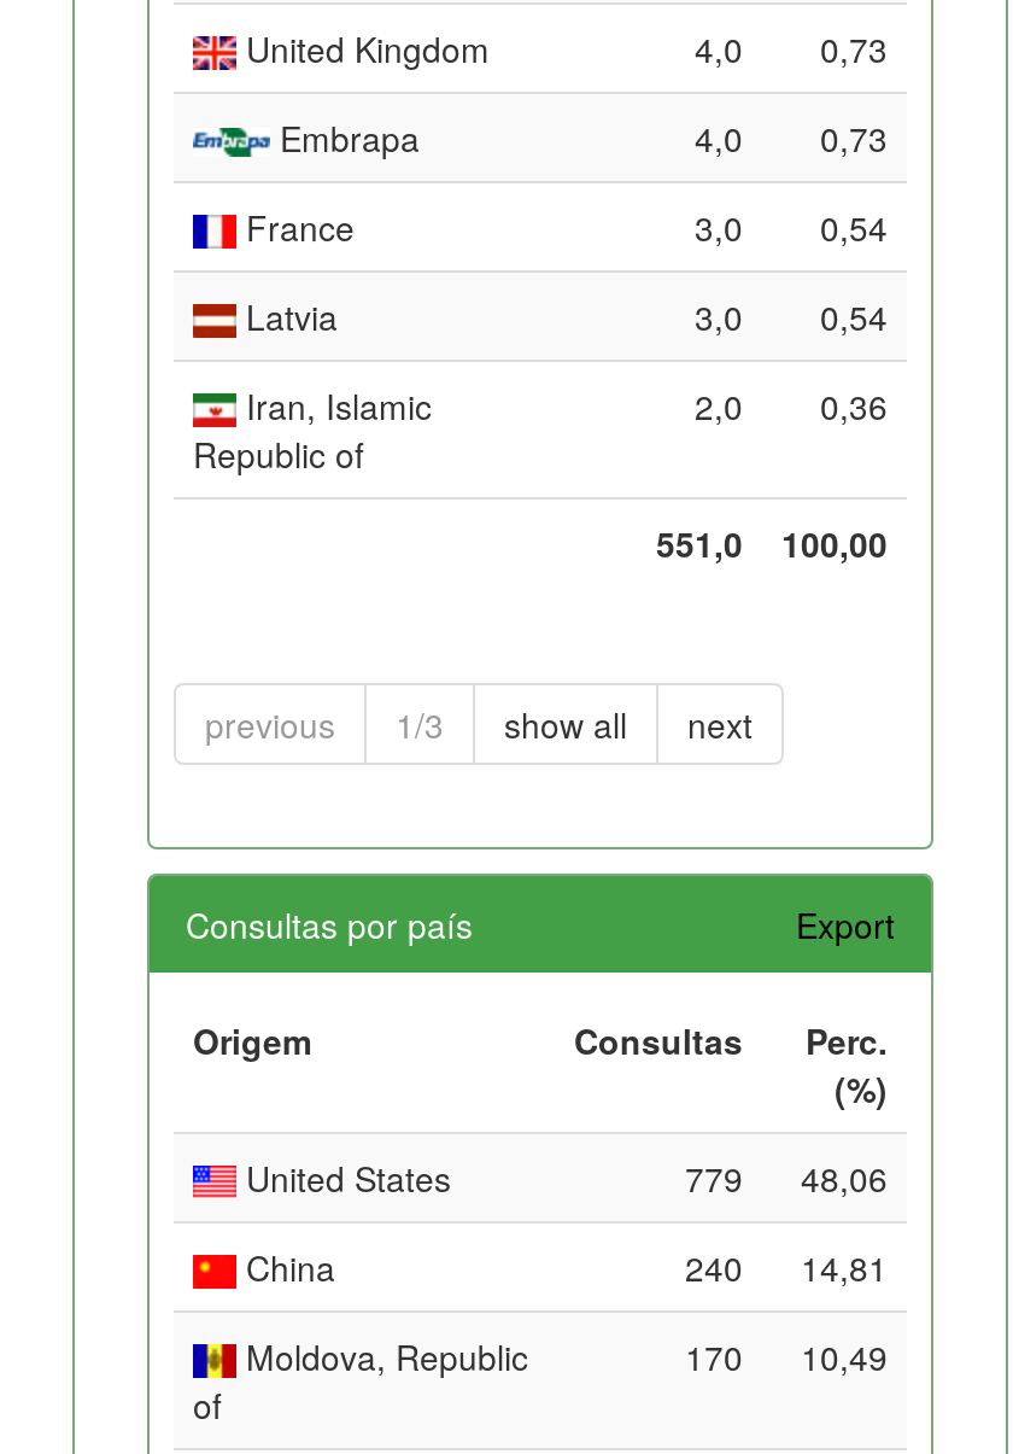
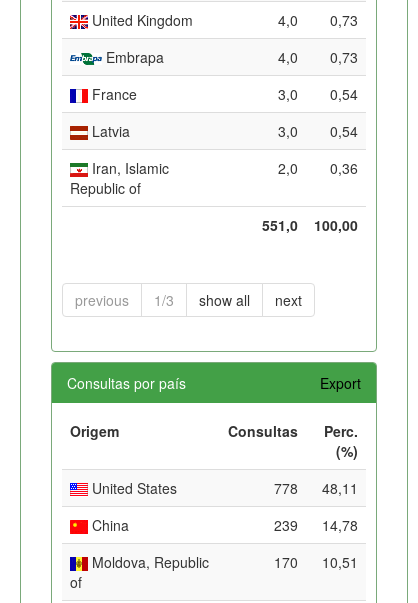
[685,1152,743,1201] 779 -> [274,477,298,497] 778
[801,1152,888,1201] 48,06 -> [322,477,358,497] 48,11
[685,1242,743,1290] 240 -> [274,514,298,534] 239
[801,1242,888,1290] 14,81 -> [322,514,358,534] 14,78
[685,1331,888,1379] 170 10,49 -> [274,551,358,571] 170 10,51

